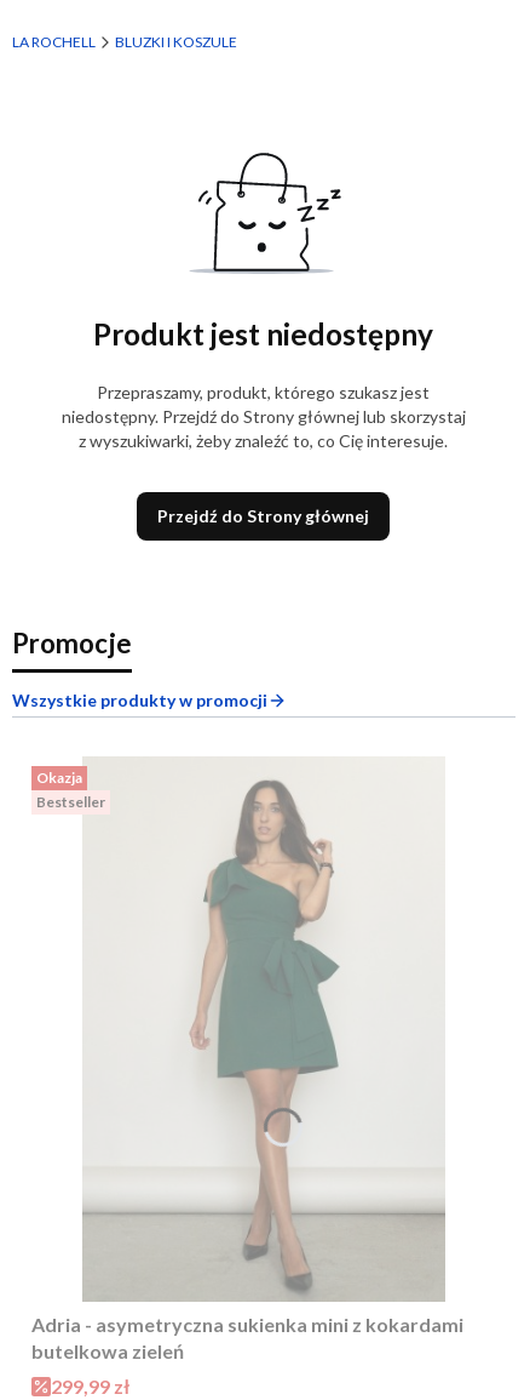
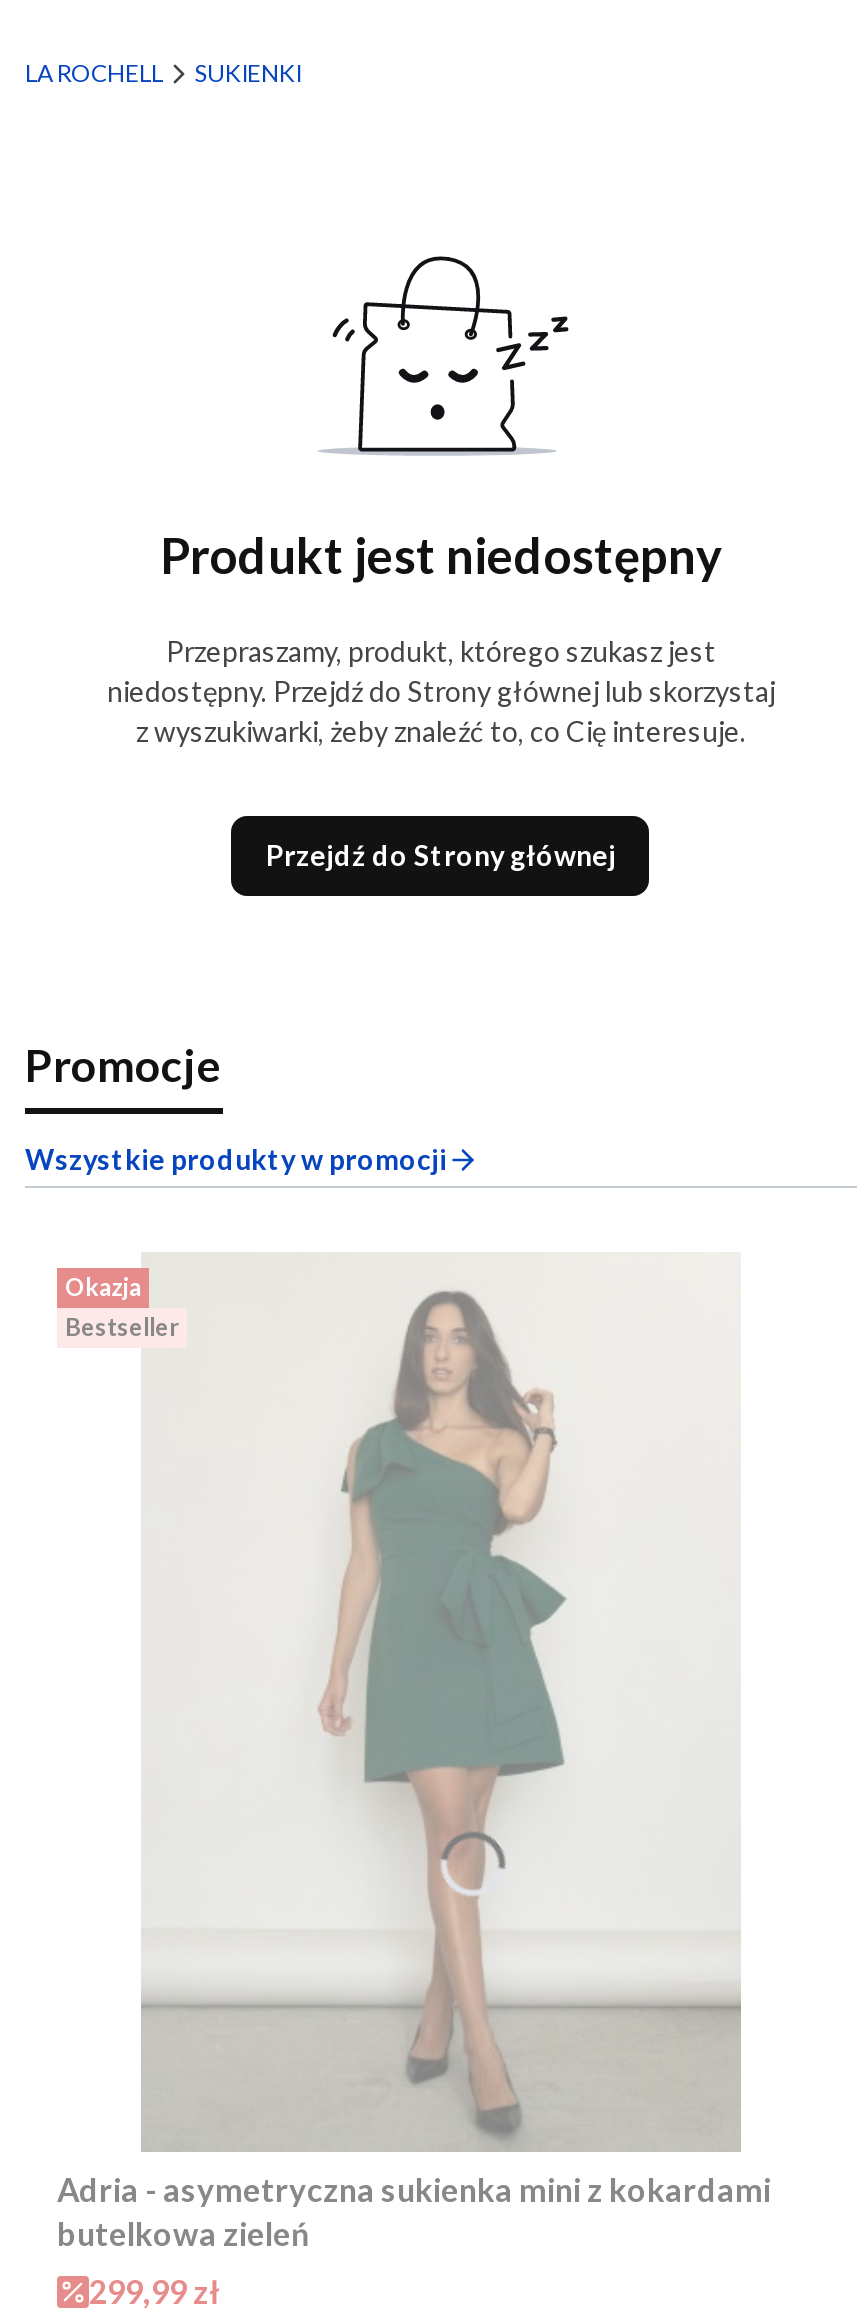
[115,33,237,51] BLUZKI I KOSZULE -> [195,58,301,88] SUKIENKI

